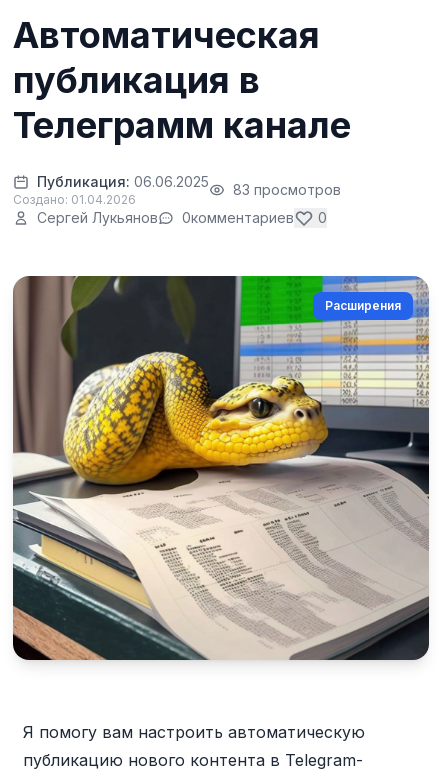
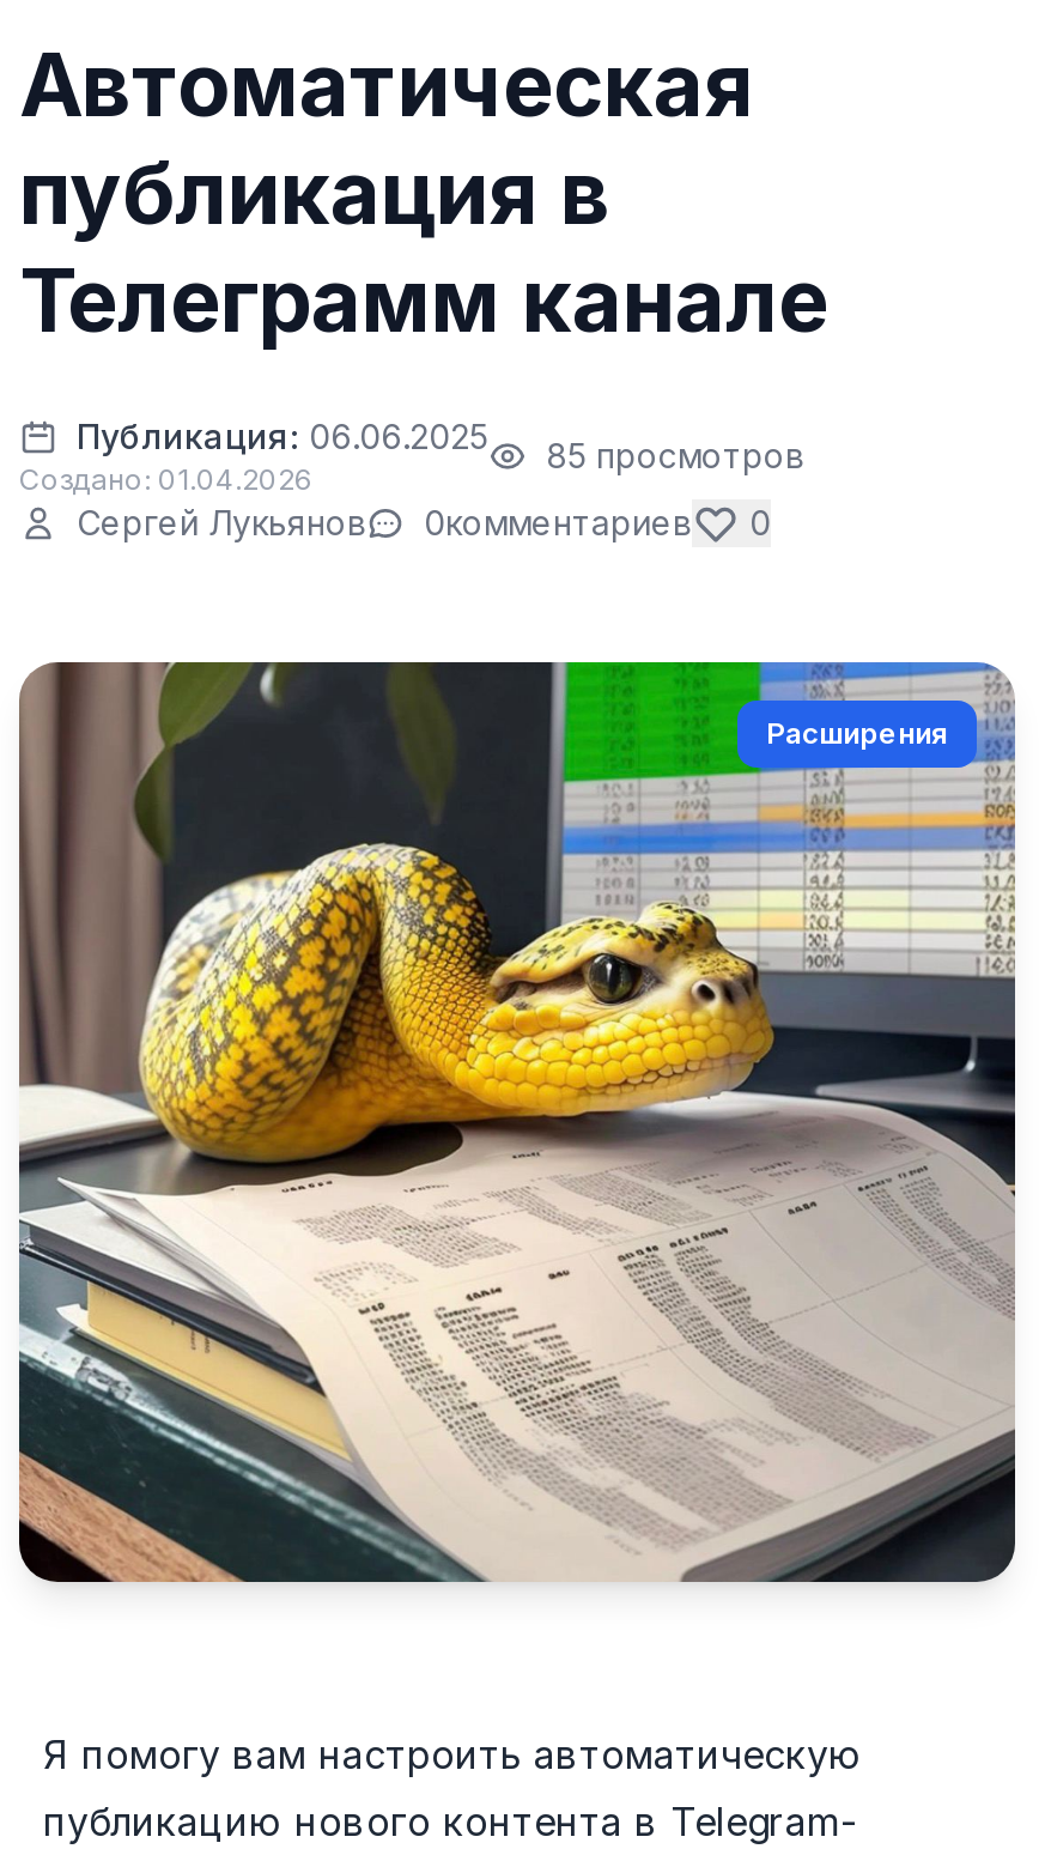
[37,173,341,198] Публикация: 06.06.2025 83 просмотров -> [77,416,804,475] Публикация: 06.06.2025 85 просмотров

